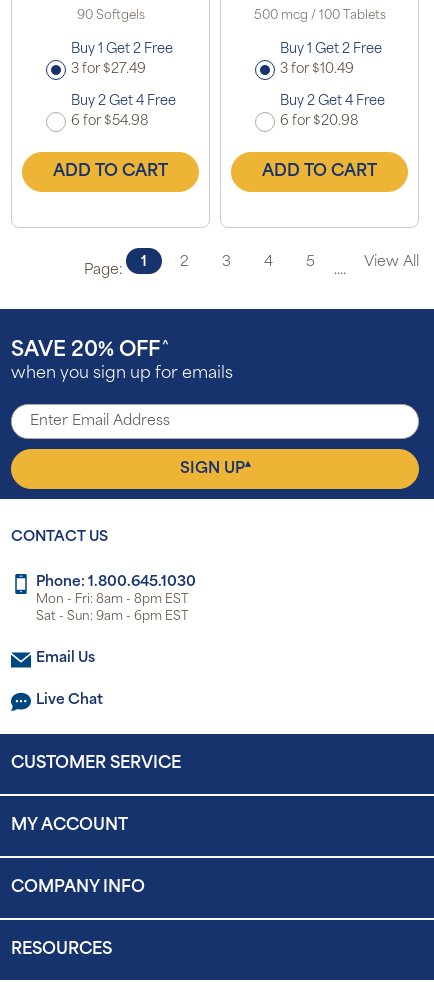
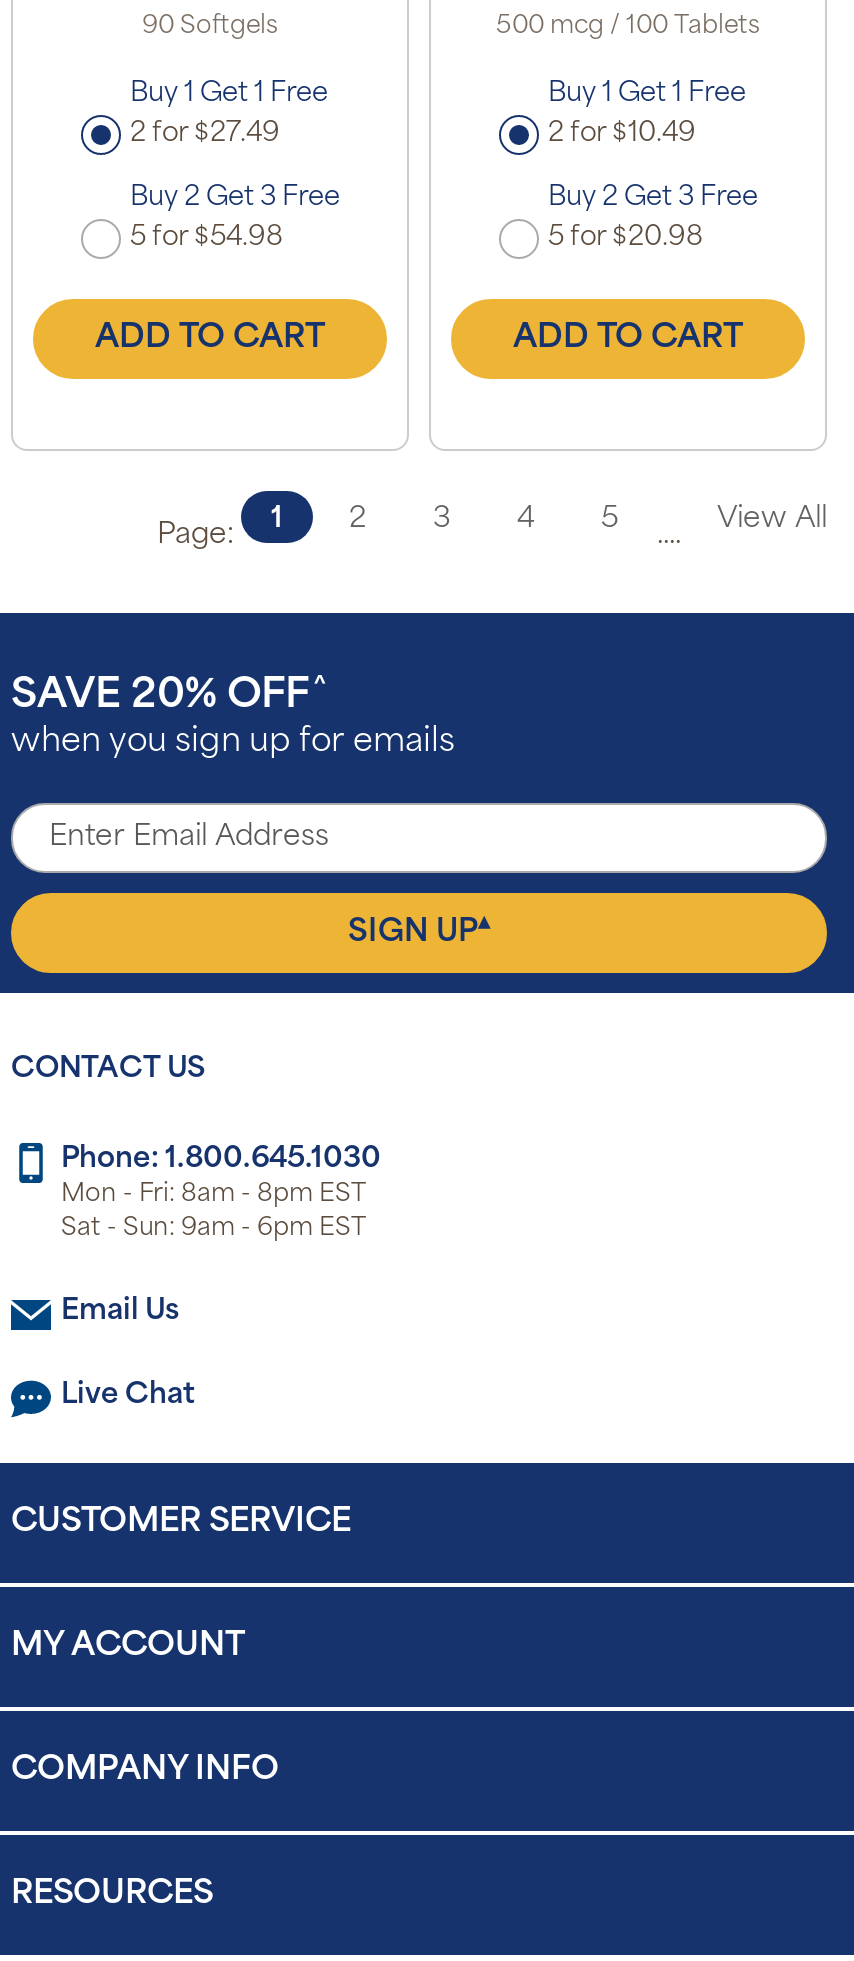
[70,43,172,56] Buy 1 Get 2 Free -> [130,81,328,107] Buy 1 Get 1 Free
[279,43,381,56] Buy 1 Get 2 Free -> [548,81,746,107] Buy 1 Get 1 Free
[70,63,145,76] 3 for $27.49 -> [130,121,280,147] 2 for $27.49
[279,63,353,76] 3 for $10.49 -> [548,121,696,147] 2 for $10.49
[70,95,175,108] Buy 2 Get 4 Free -> [130,185,340,211] Buy 2 Get 3 Free
[279,95,384,108] Buy 2 Get 4 Free -> [548,185,758,211] Buy 2 Get 3 Free
[70,115,147,128] 6 for $54.98 -> [130,225,282,251] 5 for $54.98
[279,115,357,128] 6 for $20.98 -> [548,225,702,251] 5 for $20.98

